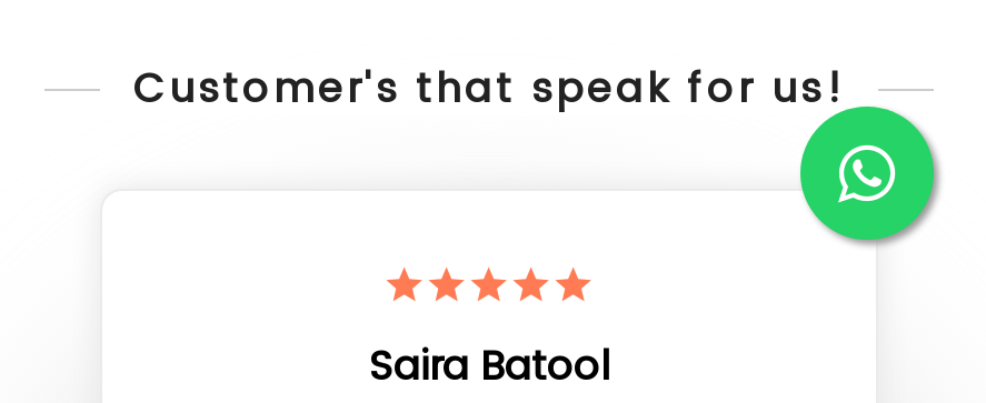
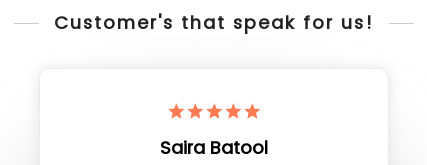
[798,104,940,246] [image] -> none

